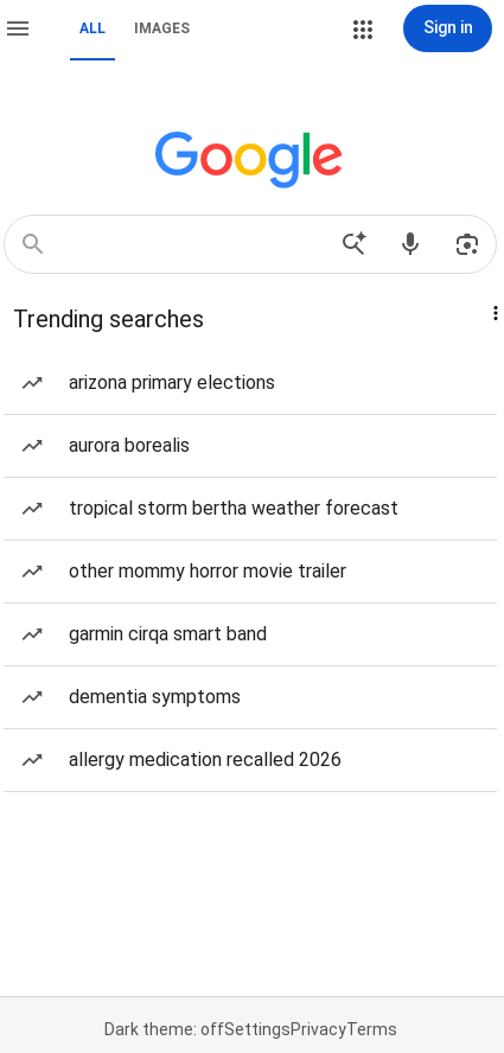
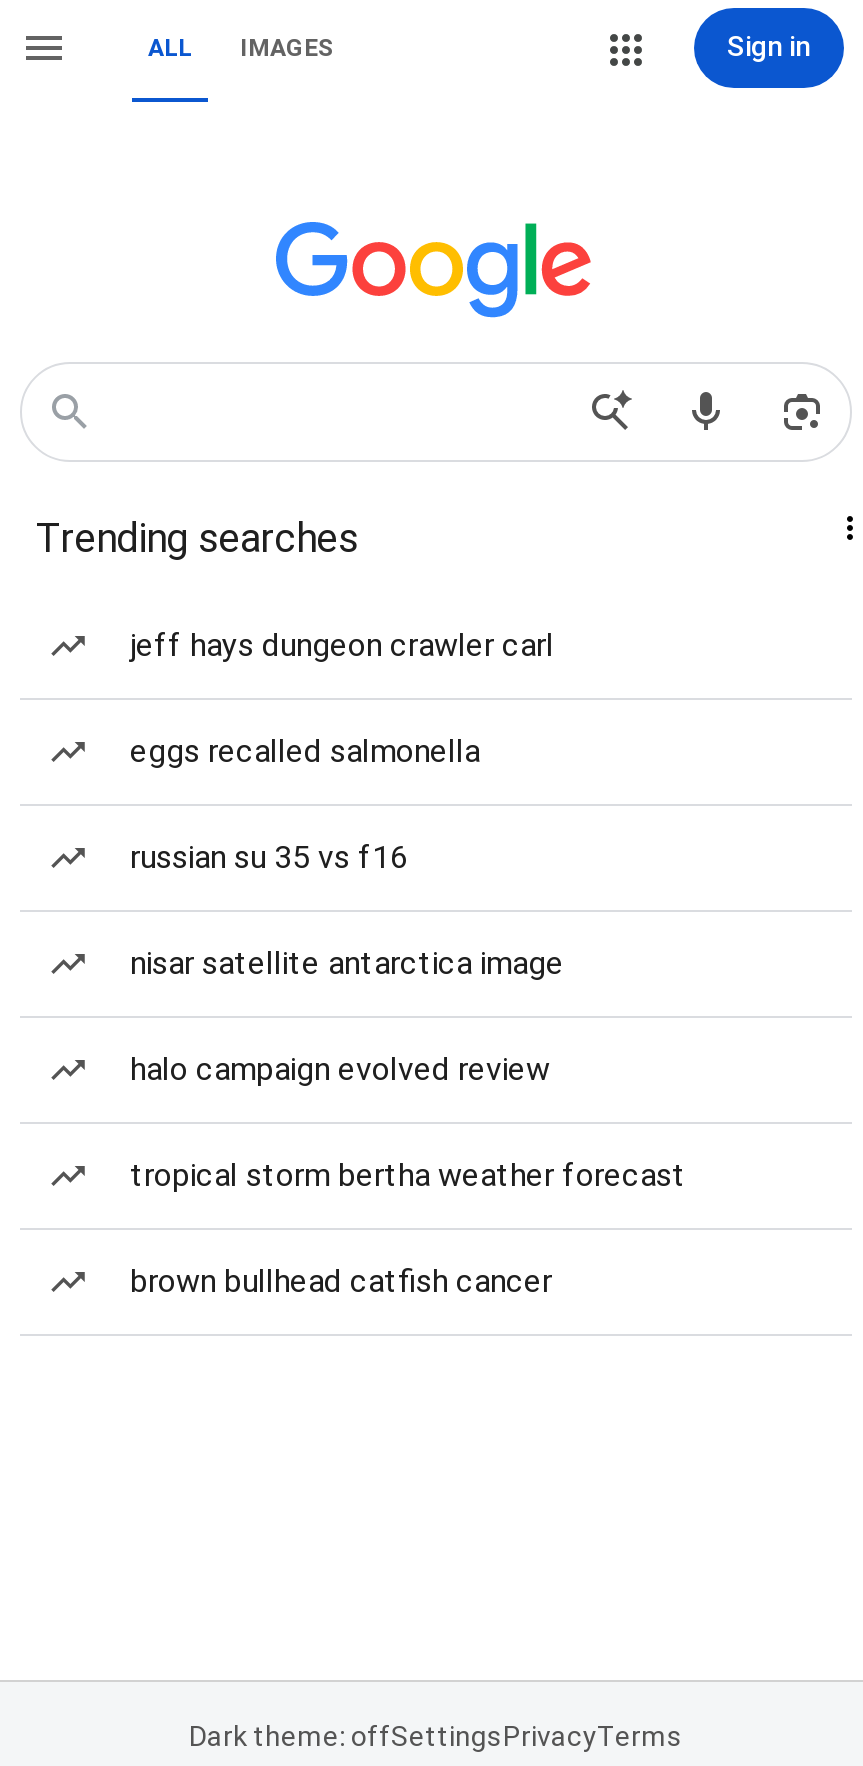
[69,371,275,457] arizona primary elections | aurora borealis -> [130,626,564,1088] jeff hays dungeon crawler carl | eggs recalled salmonella | russian su 35 vs f16 | nisar satellite antarctica image | halo campaign evolved review
moved [69,497,398,519] -> [130,1156,686,1194]: tropical storm bertha weather forecast
[69,560,346,771] other mommy horror movie trailer | garmin cirqa smart band | dementia symptoms | allergy medication recalled 2026 -> [130,1262,552,1300] brown bullhead catfish cancer

